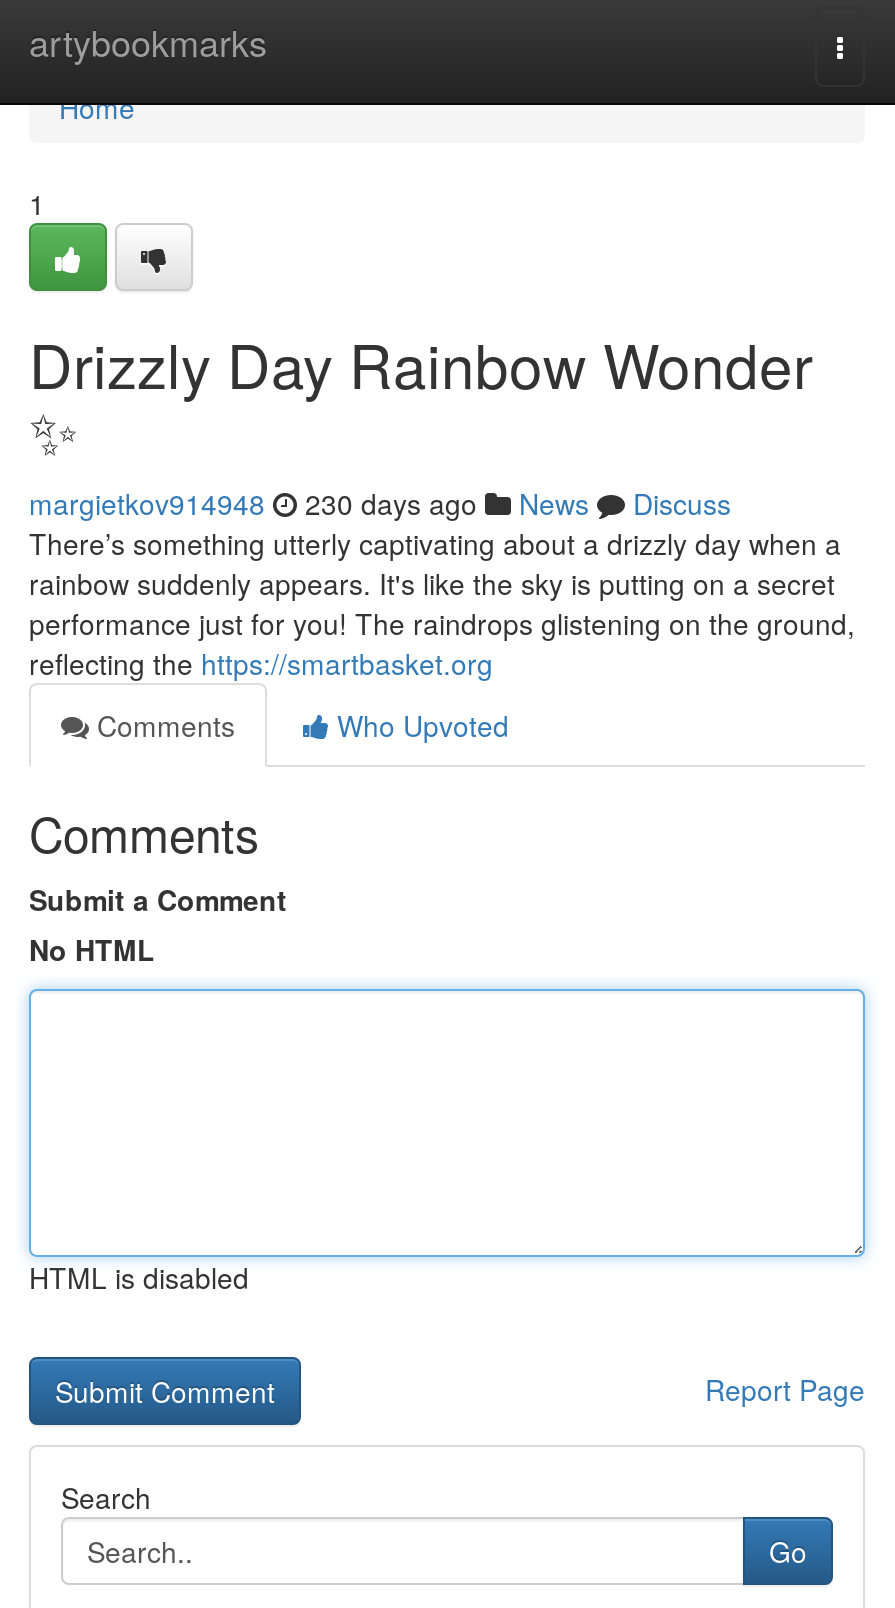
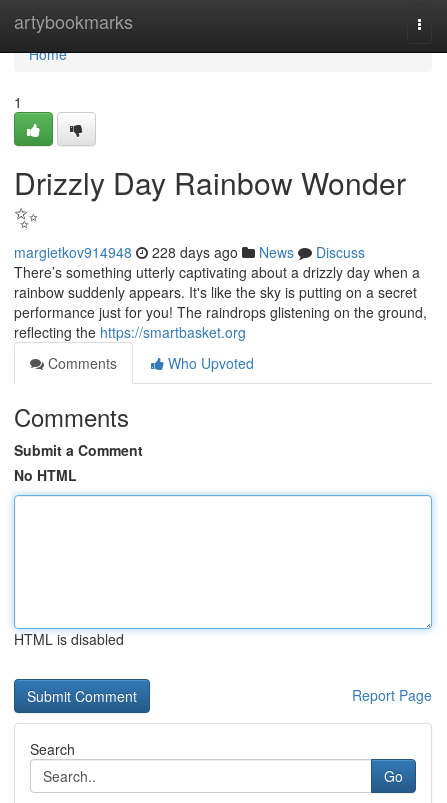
[29,483,731,523] margietkov914948 230 days ago News Discuss -> [14,242,365,262] margietkov914948 228 days ago News Discuss

